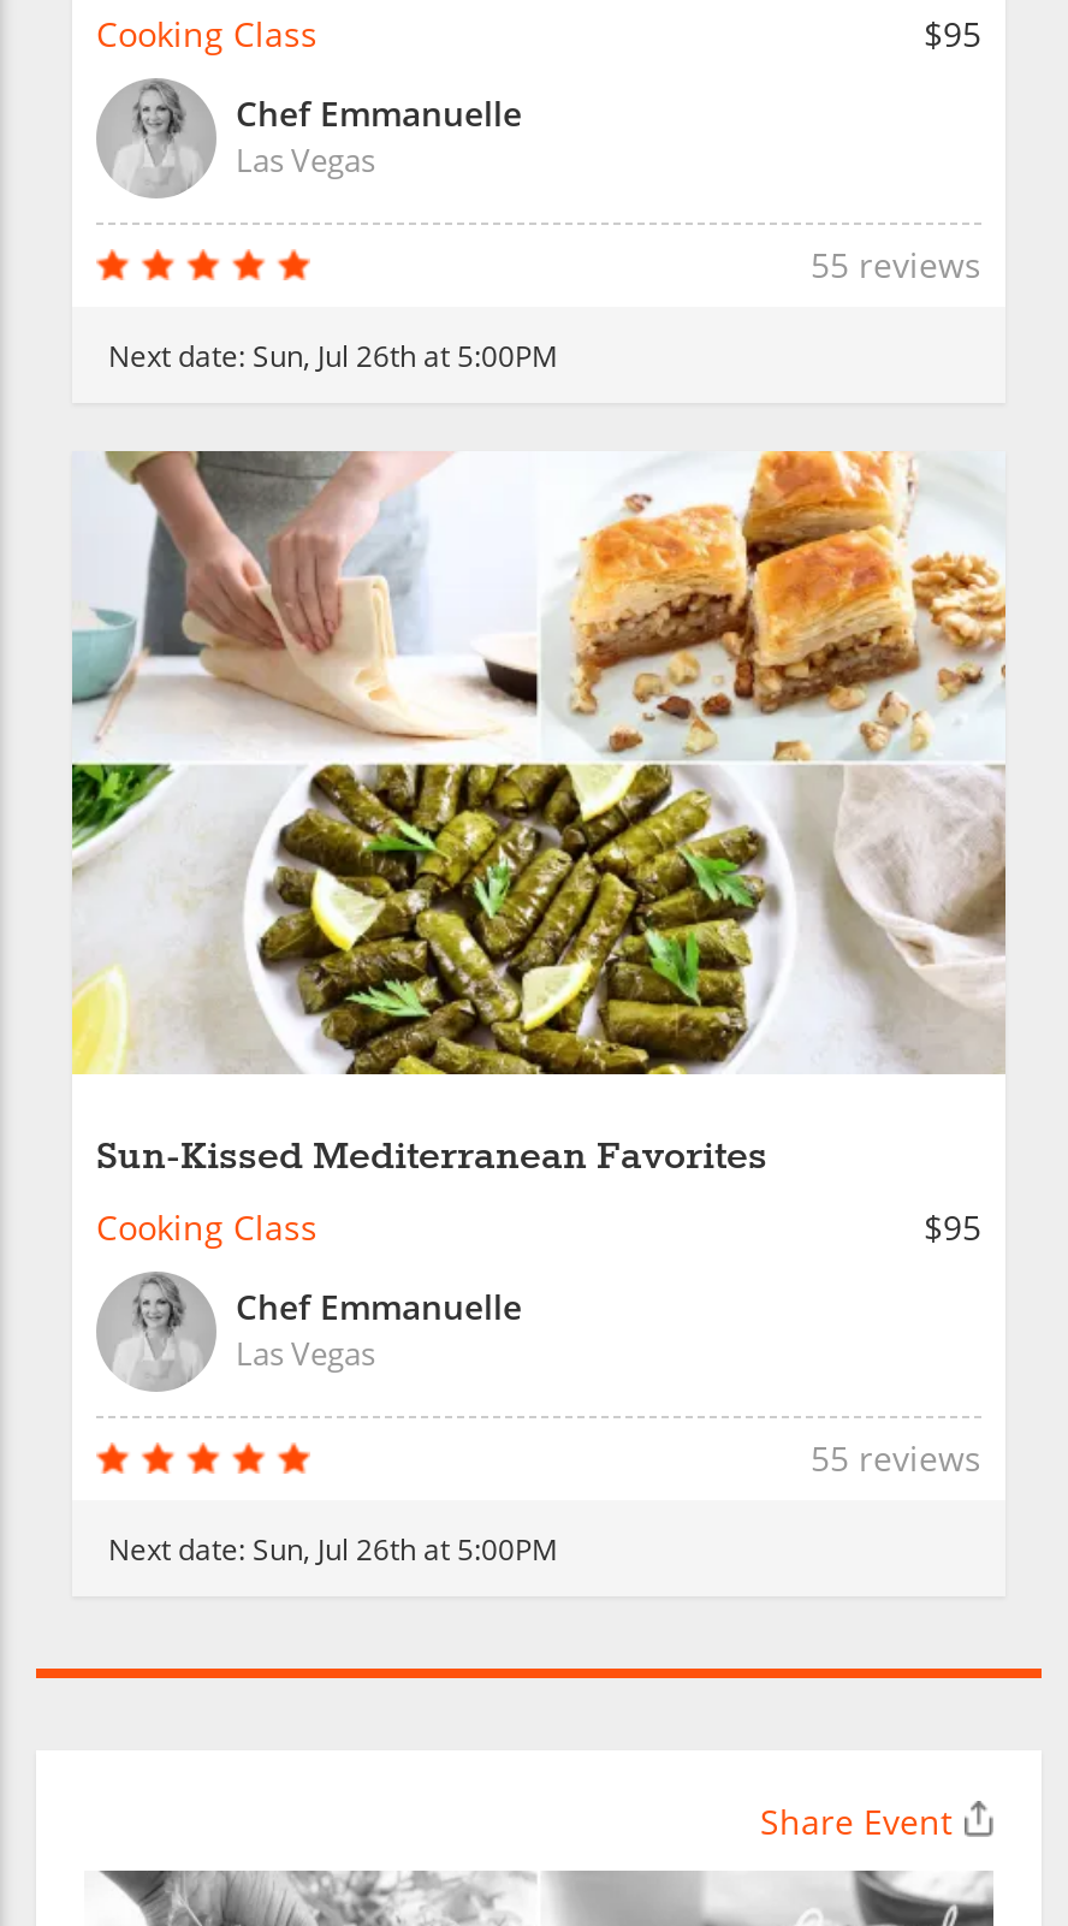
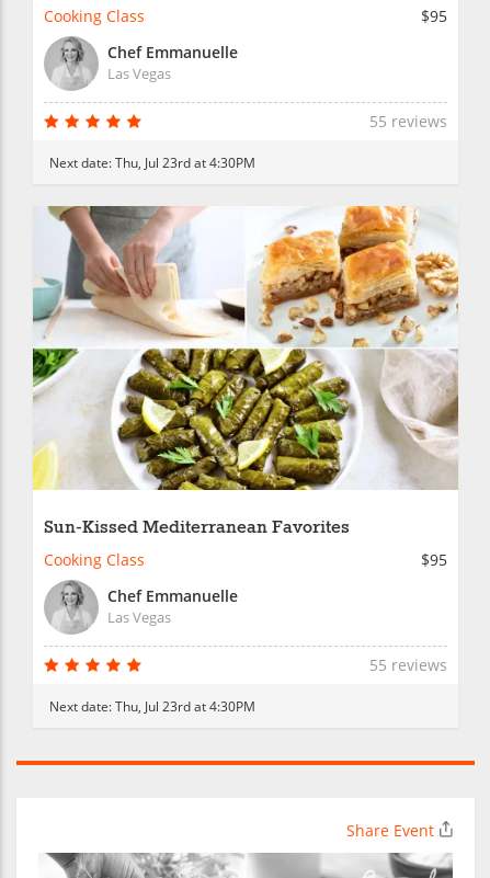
[108,336,558,374] Next date: Sun, Jul 26th at 5:00PM -> [49,153,255,171] Next date: Thu, Jul 23rd at 4:30PM
[108,1528,558,1567] Next date: Sun, Jul 26th at 5:00PM -> [49,697,255,714] Next date: Thu, Jul 23rd at 4:30PM

